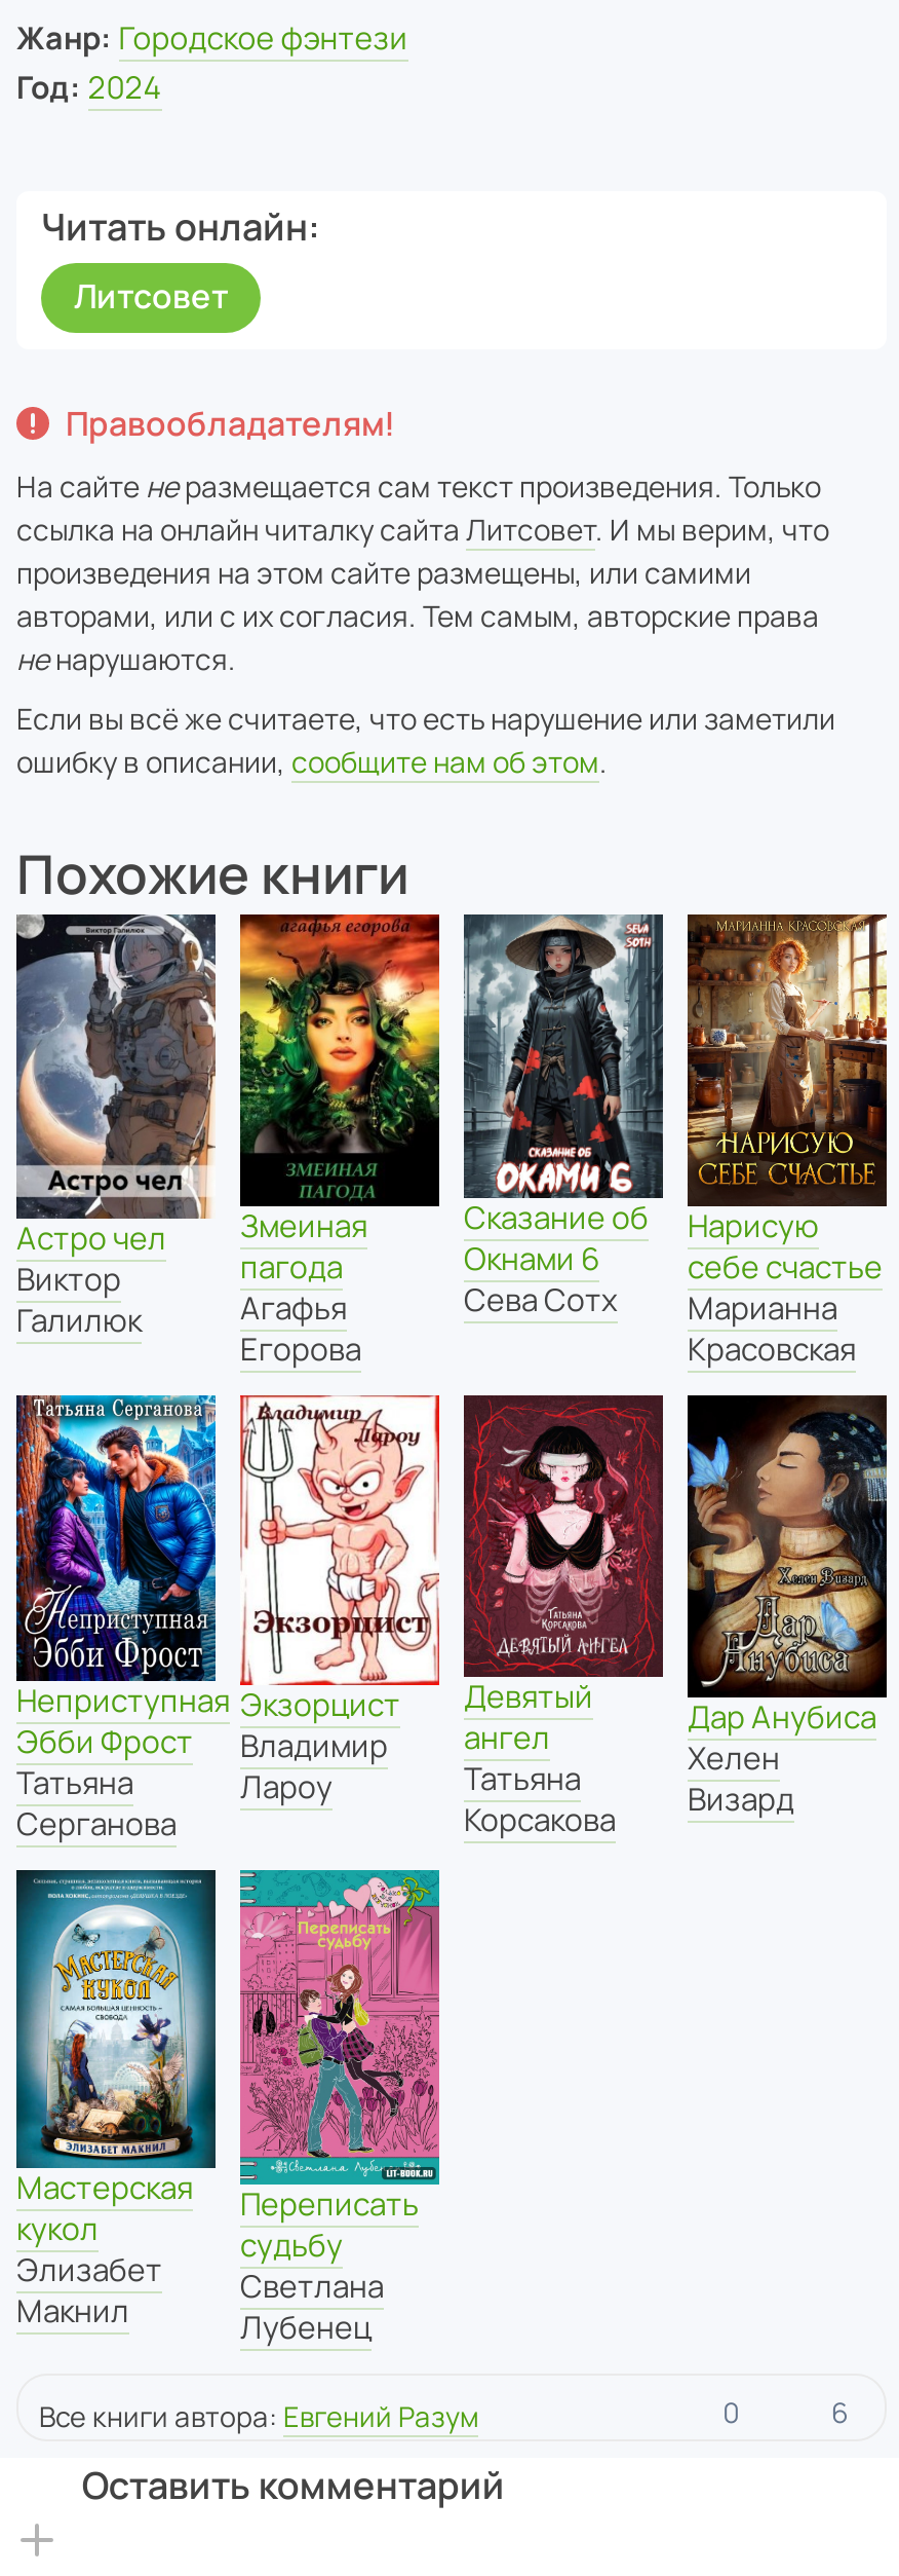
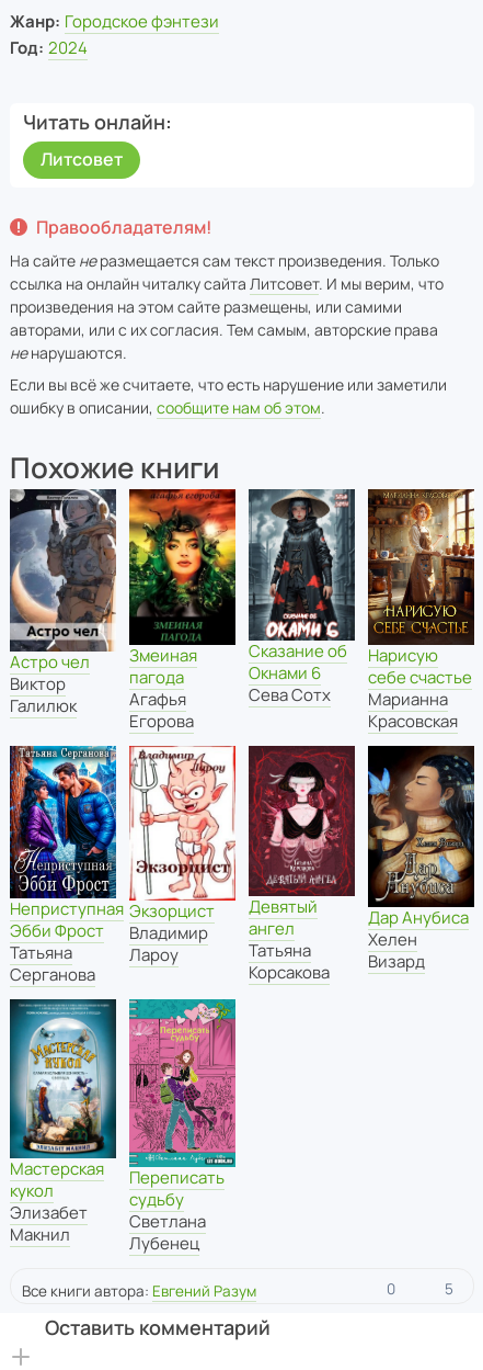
[831,2395,848,2432] 6 -> [445,1279,453,1299] 5

